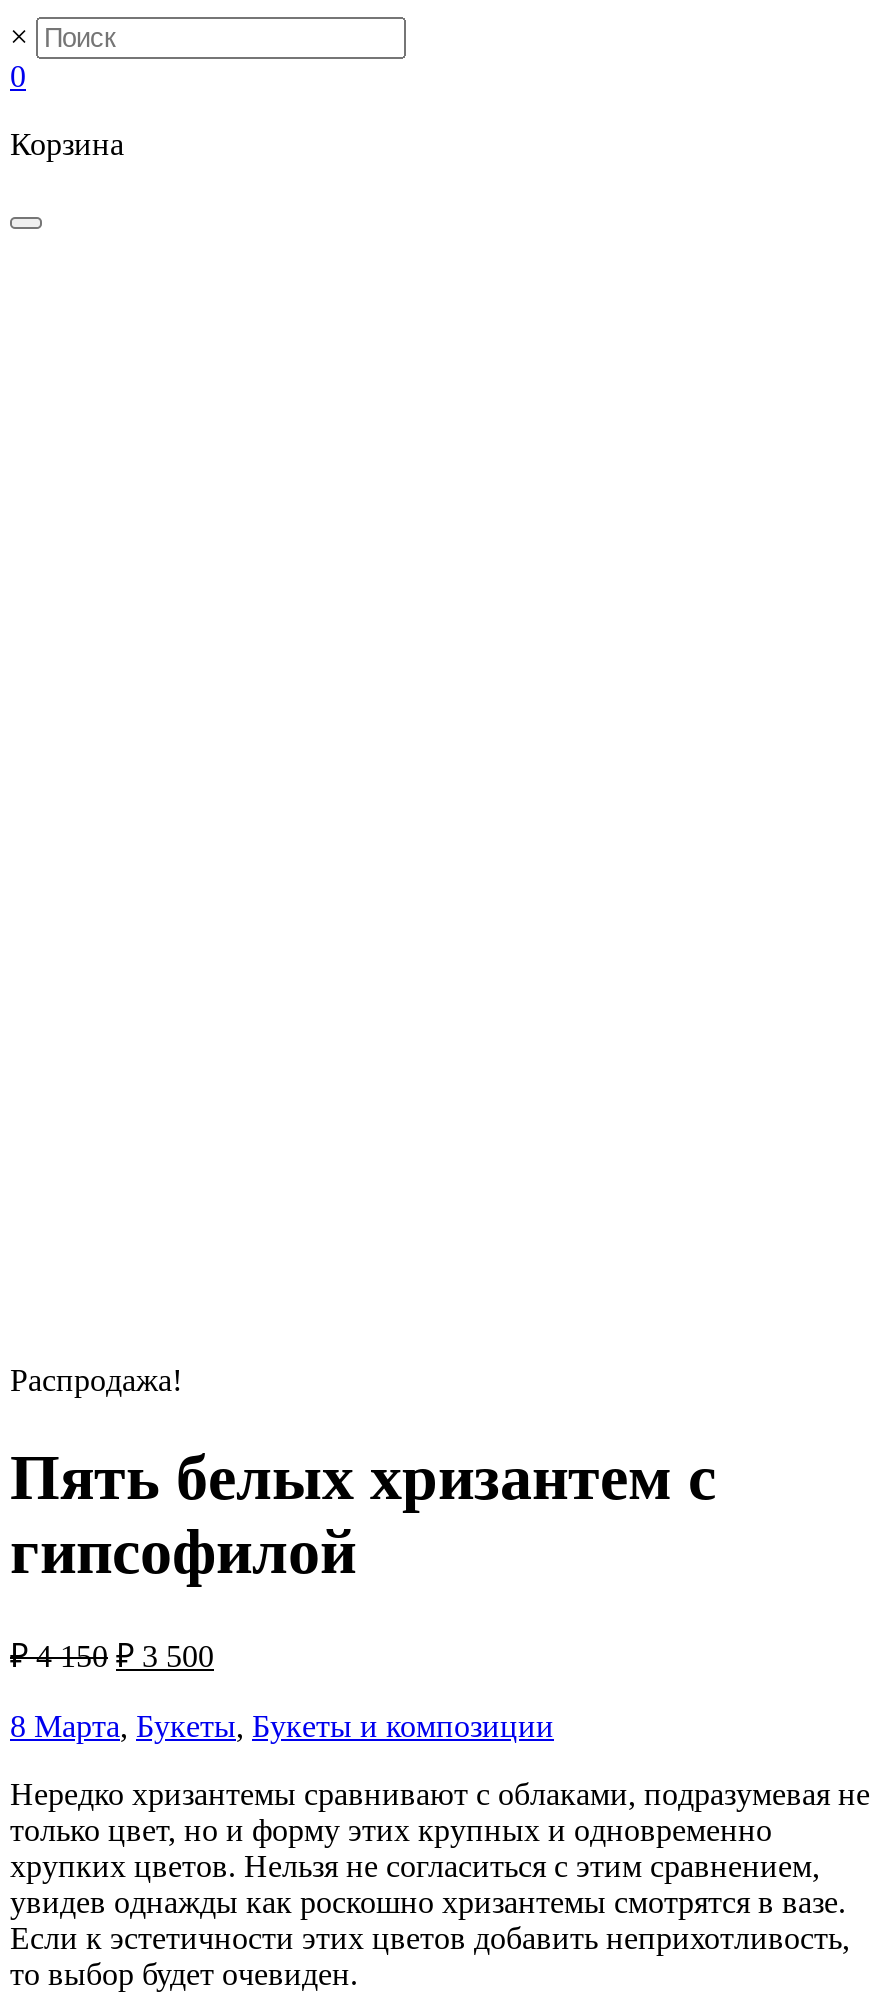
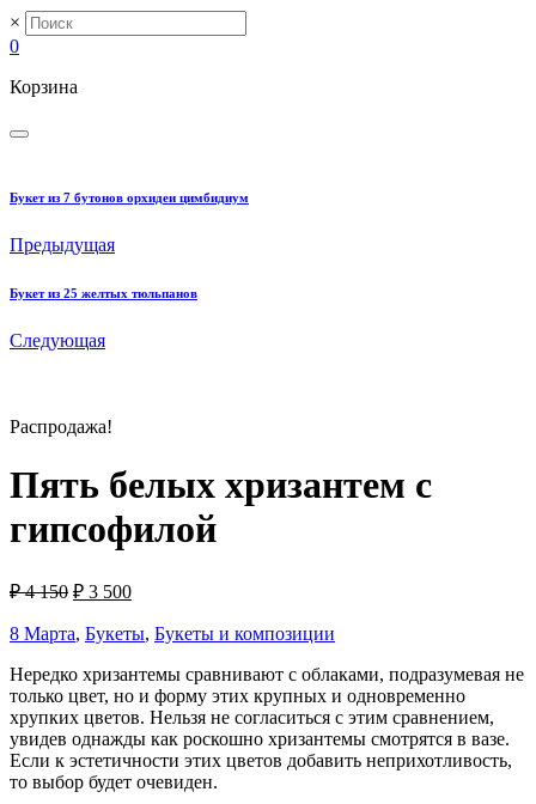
none -> [10,190,249,350] Букет из 7 бутонов орхидеи цимбидиум | Предыдущая | Букет из 25 желтых тюльпанов | Следующая

